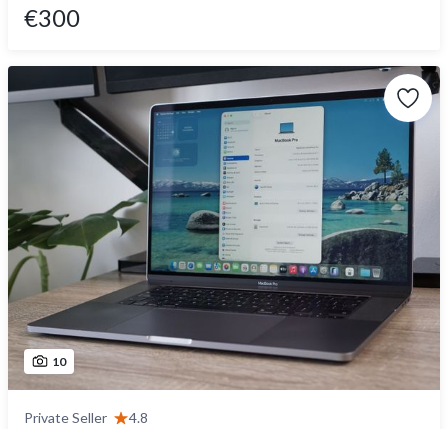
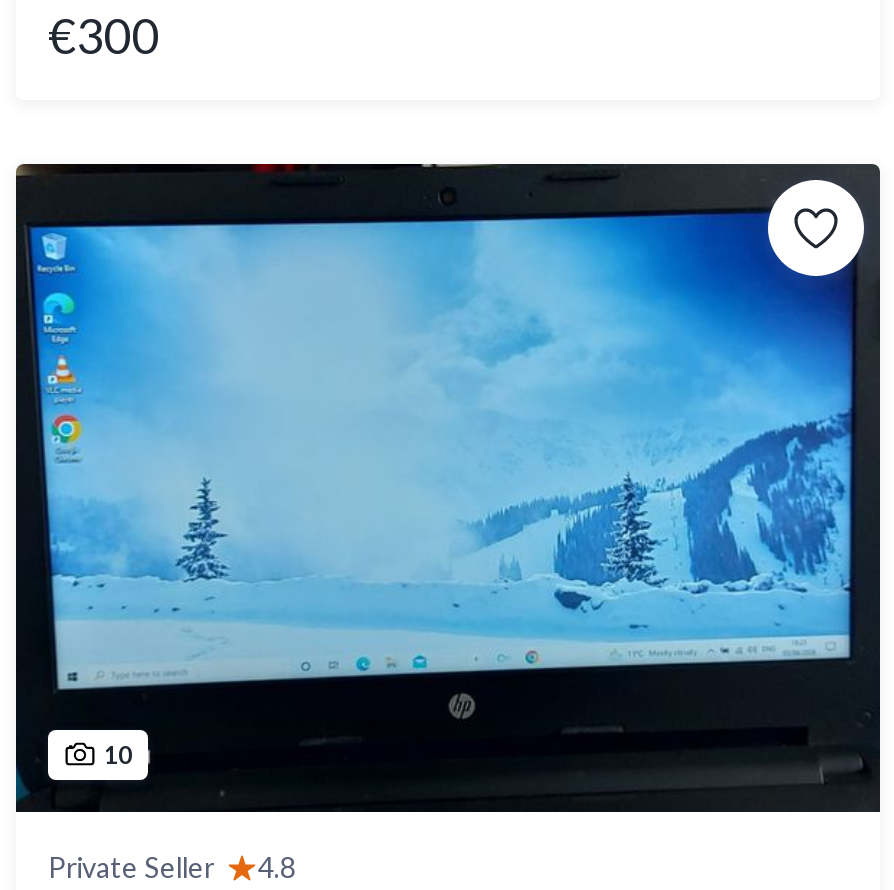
[7,65,441,390] [image] -> [16,164,882,814] [image]

